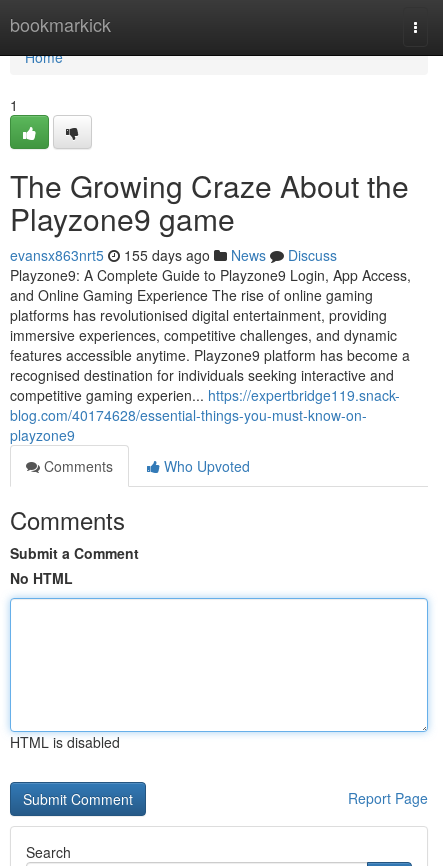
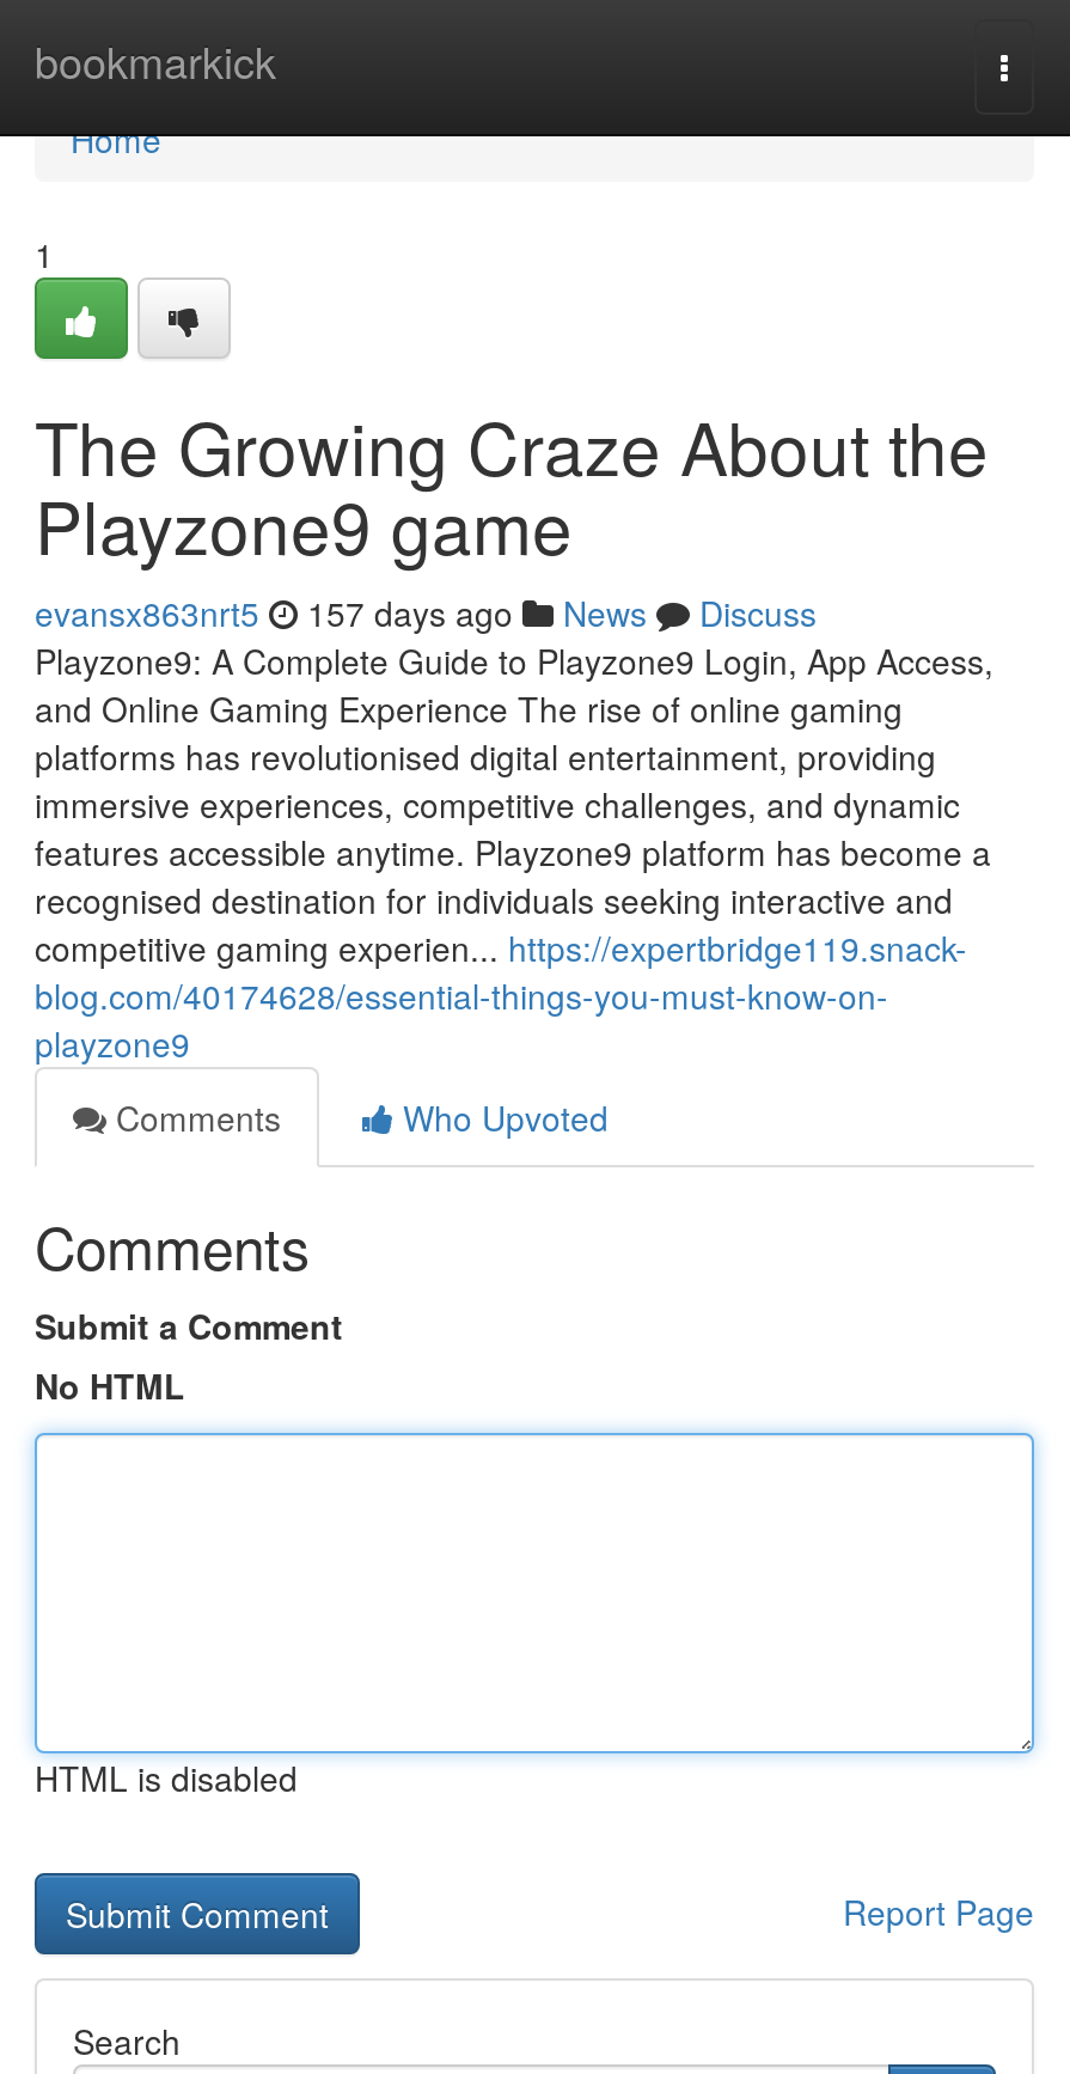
[10,245,337,265] evansx863nrt5 155 days ago News Discuss -> [35,588,817,636] evansx863nrt5 157 days ago News Discuss

